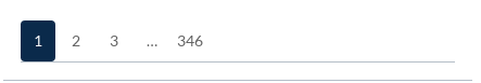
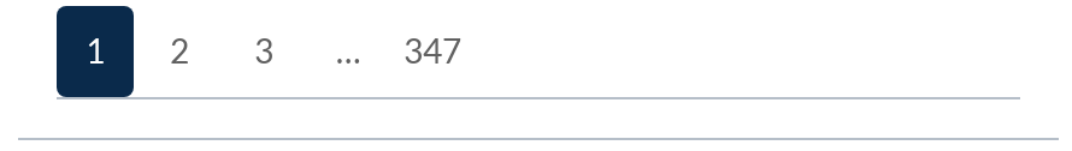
[177,31,203,49] 346 -> [404,29,461,70] 347

